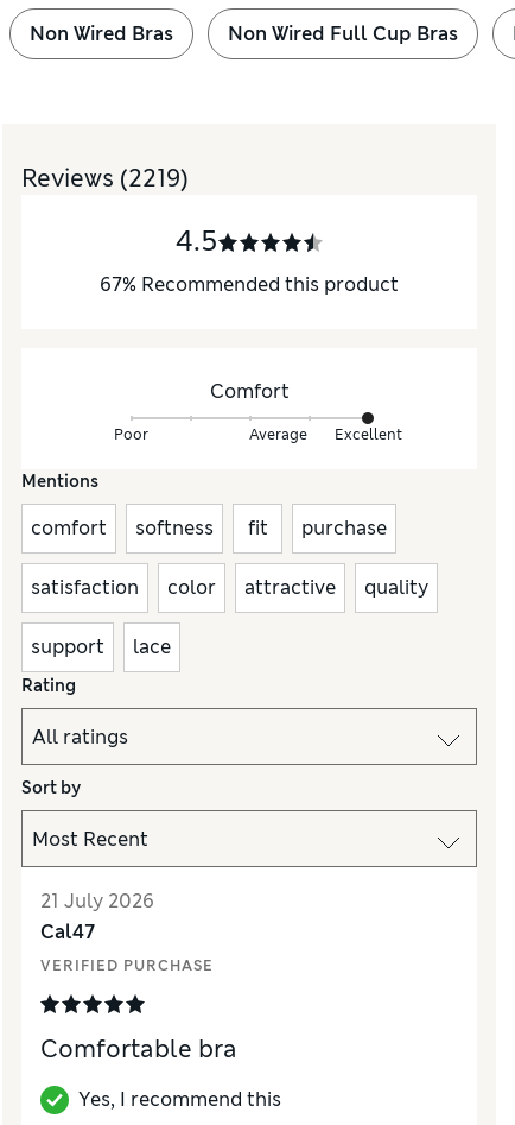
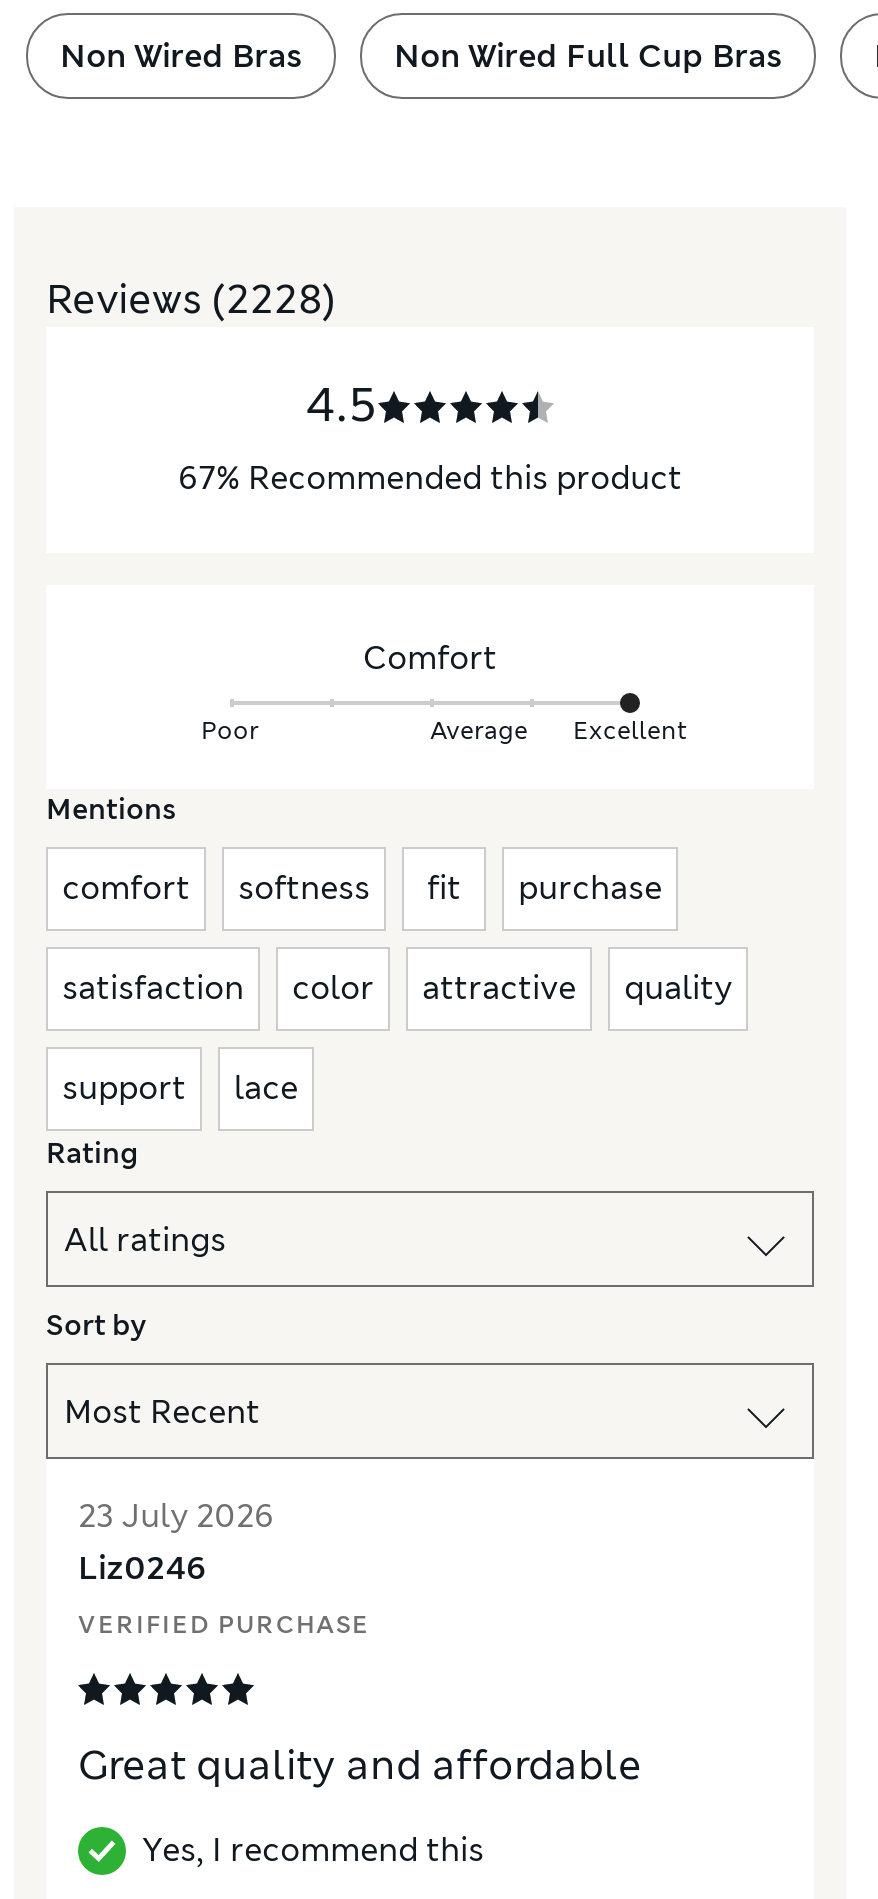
[21,163,189,194] Reviews (2219) -> [46,274,336,326] Reviews (2228)
[40,889,154,945] 21 July 2026 | Cal47 -> [78,1496,274,1590] 23 July 2026 | Liz0246
[40,1034,237,1065] Comfortable bra -> [78,1740,642,1792] Great quality and affordable

